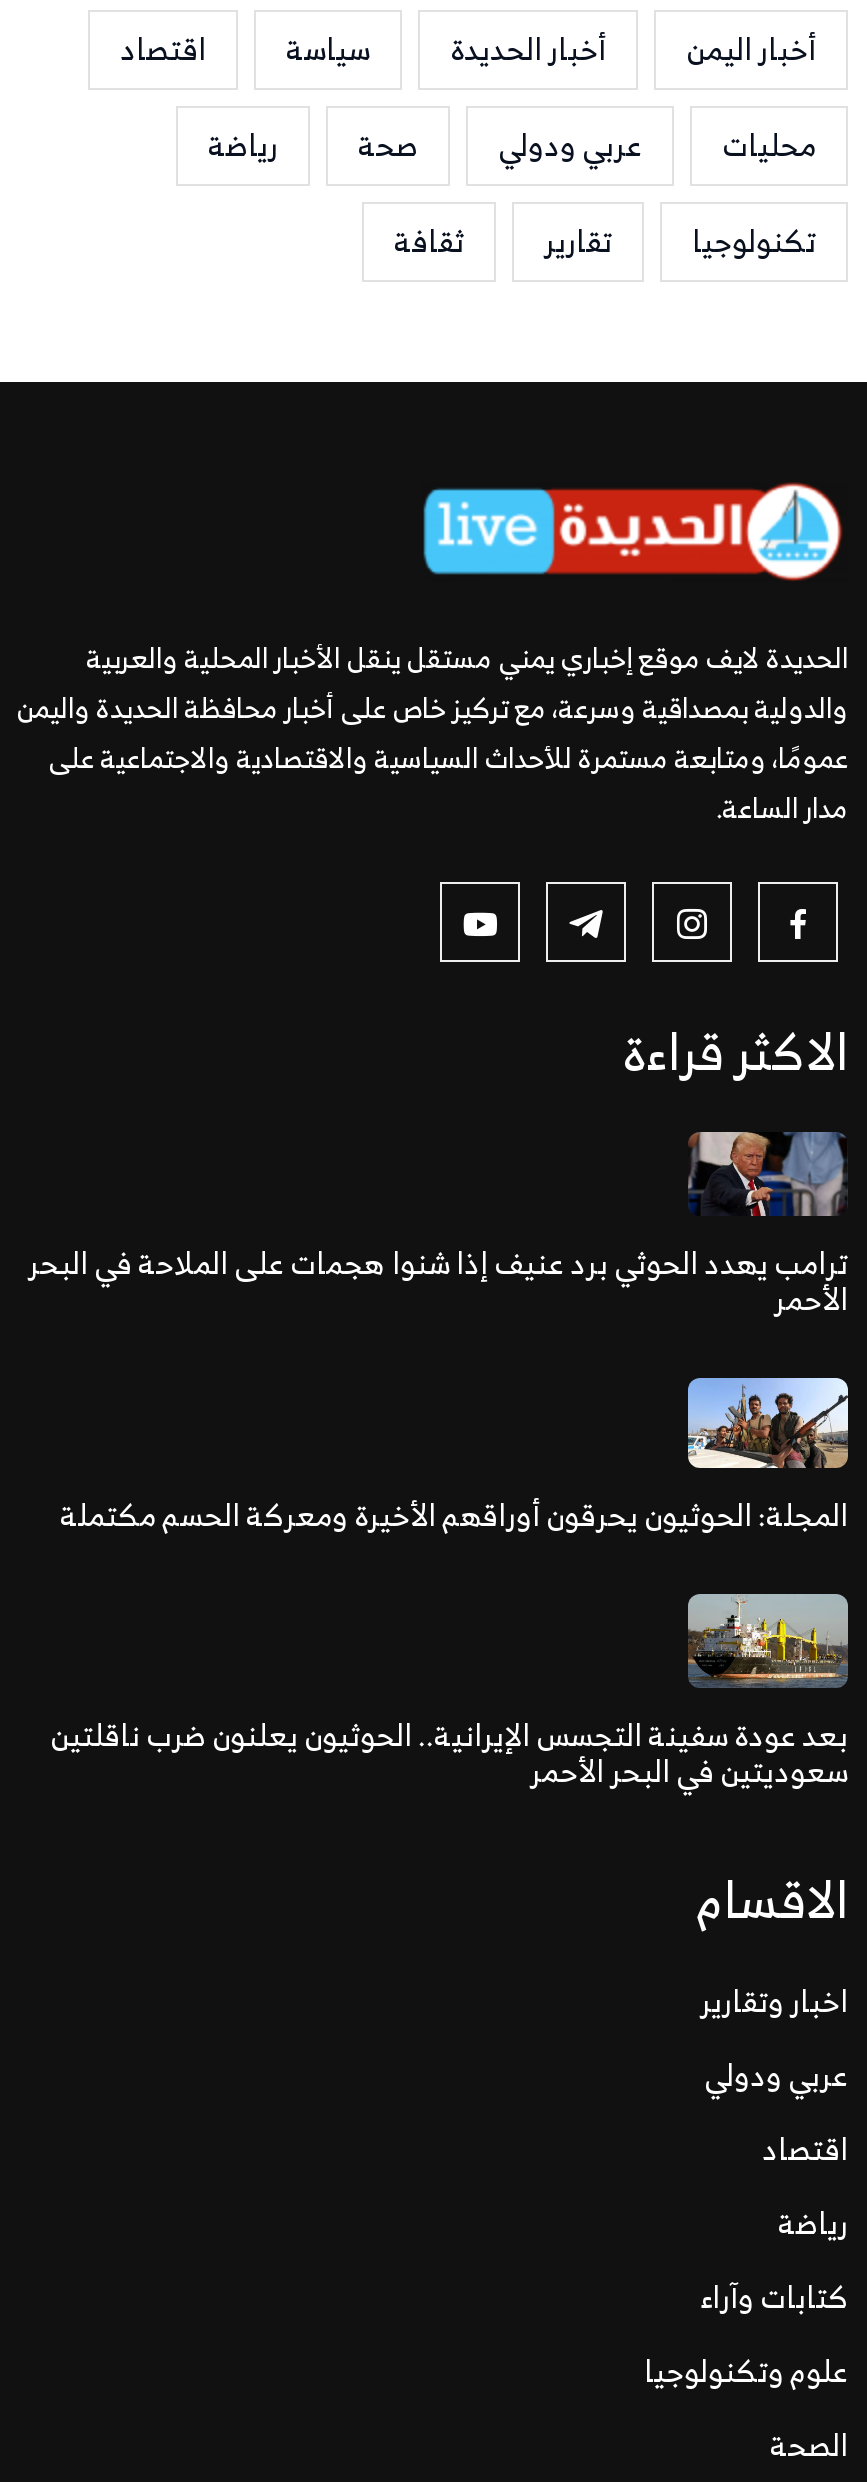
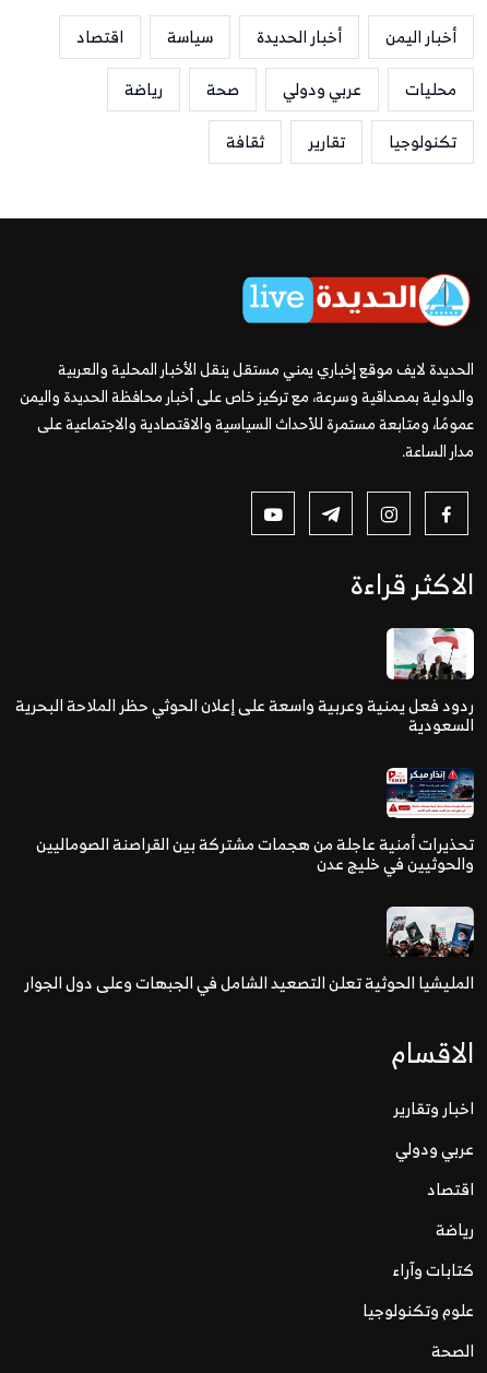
[28,1130,848,1327] [image] | ترامب يهدد الحوثي برد عنيف إذا شنوا هجمات على الملاحة في البحر | الأحمر -> [15,627,475,739] [image] | ردود فعل يمنية وعربية واسعة على إعلان الحوثي حظر الملاحة البحرية | السعودية
[60,1376,850,1543] [image] | المجلة: الحوثيون يحرقون أوراقهم الأخيرة ومعركة الحسم مكتملة -> [36,767,475,878] [image] | تحذيرات أمنية عاجلة من هجمات مشتركة بين القراصنة الصوماليين | والحوثيين في خليج عدن
[50,1604,850,1797] [image] | بعد عودة سفينة التجسس الإيرانية.. الحوثيون يعلنون ضرب ناقلتين | سعوديتين في البحر الأحمر -> [24,887,474,997] [image] | المليشيا الحوثية تعلن التصعيد الشامل في الجبهات وعلى دول الجوار

